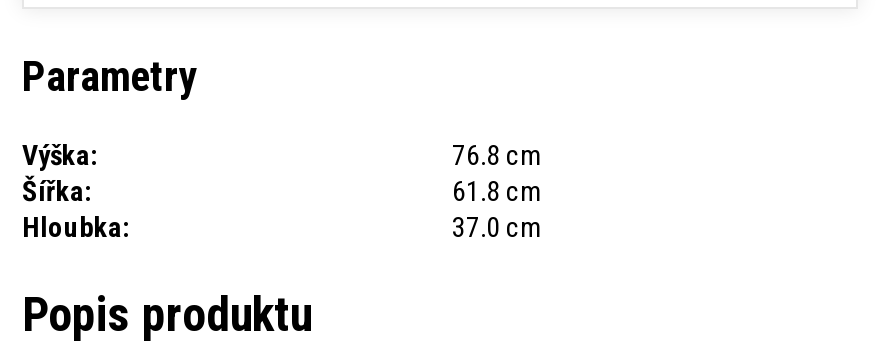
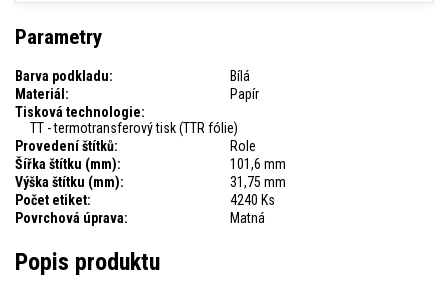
[22,139,542,243] Výška: | 76.8 cm | Šířka: | 61.8 cm | Hloubka: | 37.0 cm -> [15,68,286,226] Barva podkladu: | Bílá | Materiál: | Papír | Tisková technologie: | TT - termotransferový tisk (TTR fólie) | Provedení štítků: | Role | Šířka štítku (mm): | 101,6 mm | Výška štítku (mm): | 31,75 mm | Počet etiket: | 4240 Ks | Povrchová úprava: | Matná

